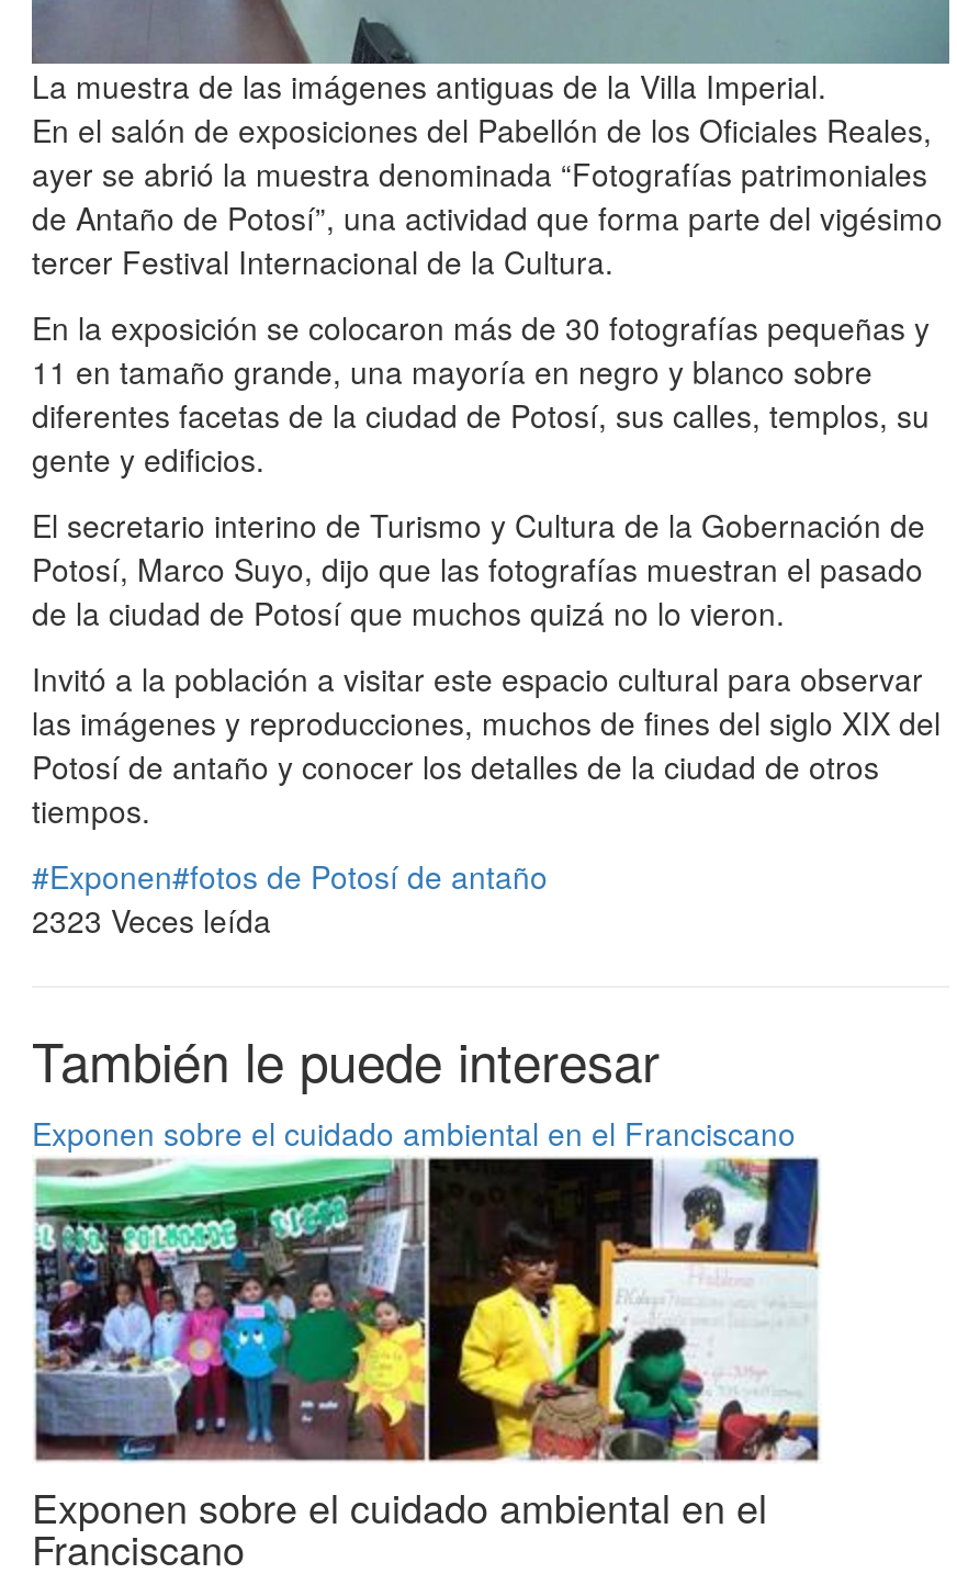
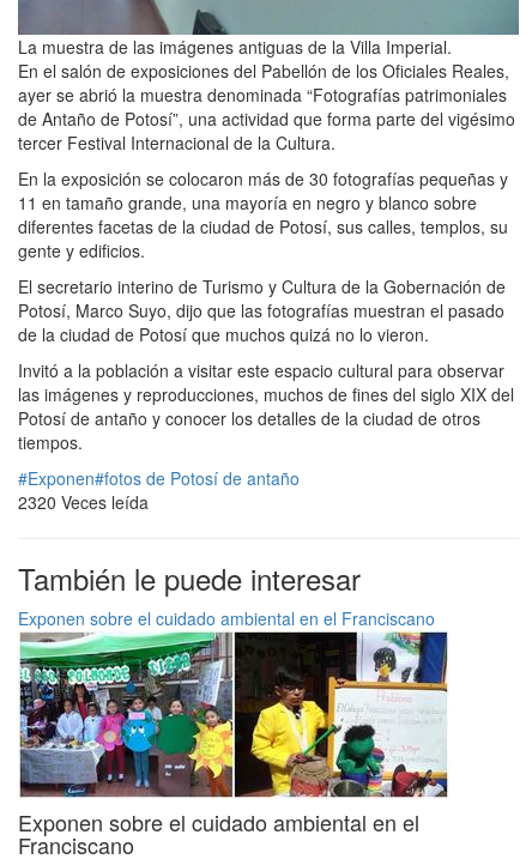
[32,897,271,941] 2323 Veces leída -> [18,490,149,514] 2320 Veces leída

